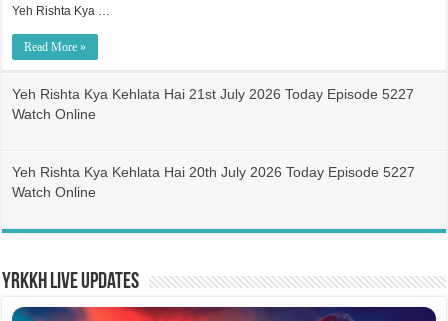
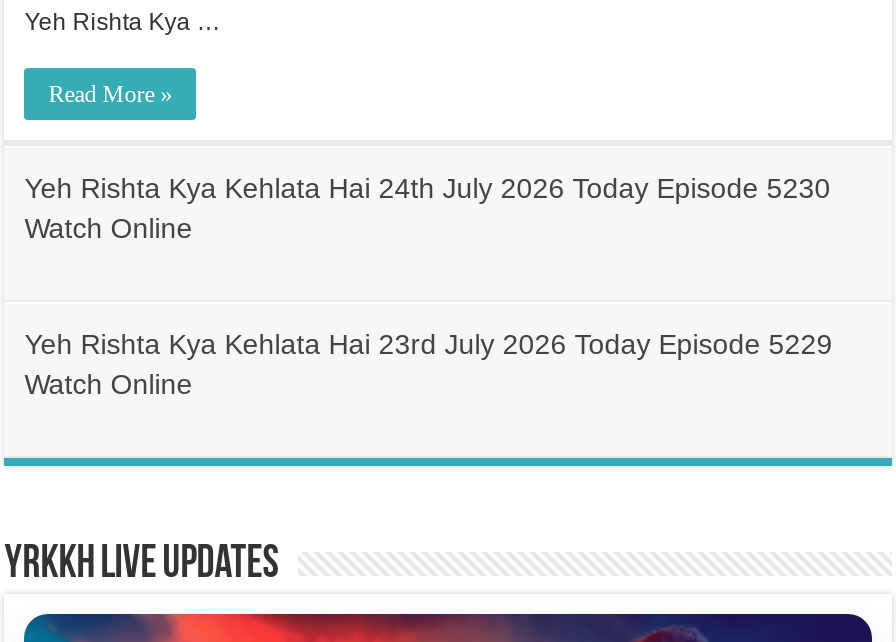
[12,86,414,102] Yeh Rishta Kya Kehlata Hai 21st July 2026 Today Episode 5227 -> [24,172,830,204] Yeh Rishta Kya Kehlata Hai 24th July 2026 Today Episode 5230
[12,164,415,180] Yeh Rishta Kya Kehlata Hai 20th July 2026 Today Episode 5227 -> [24,328,832,360] Yeh Rishta Kya Kehlata Hai 23rd July 2026 Today Episode 5229

